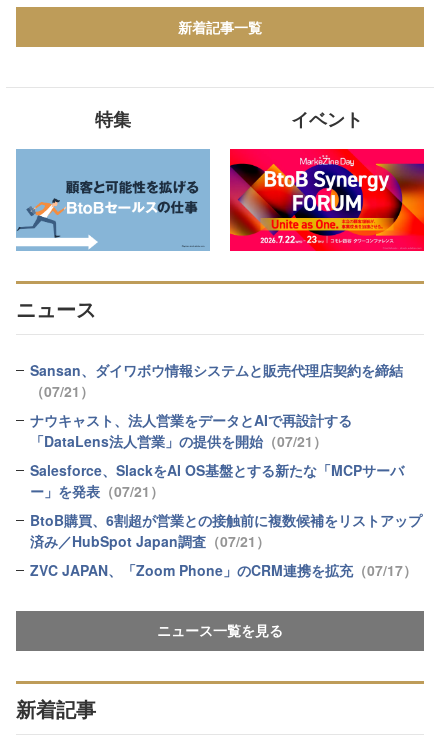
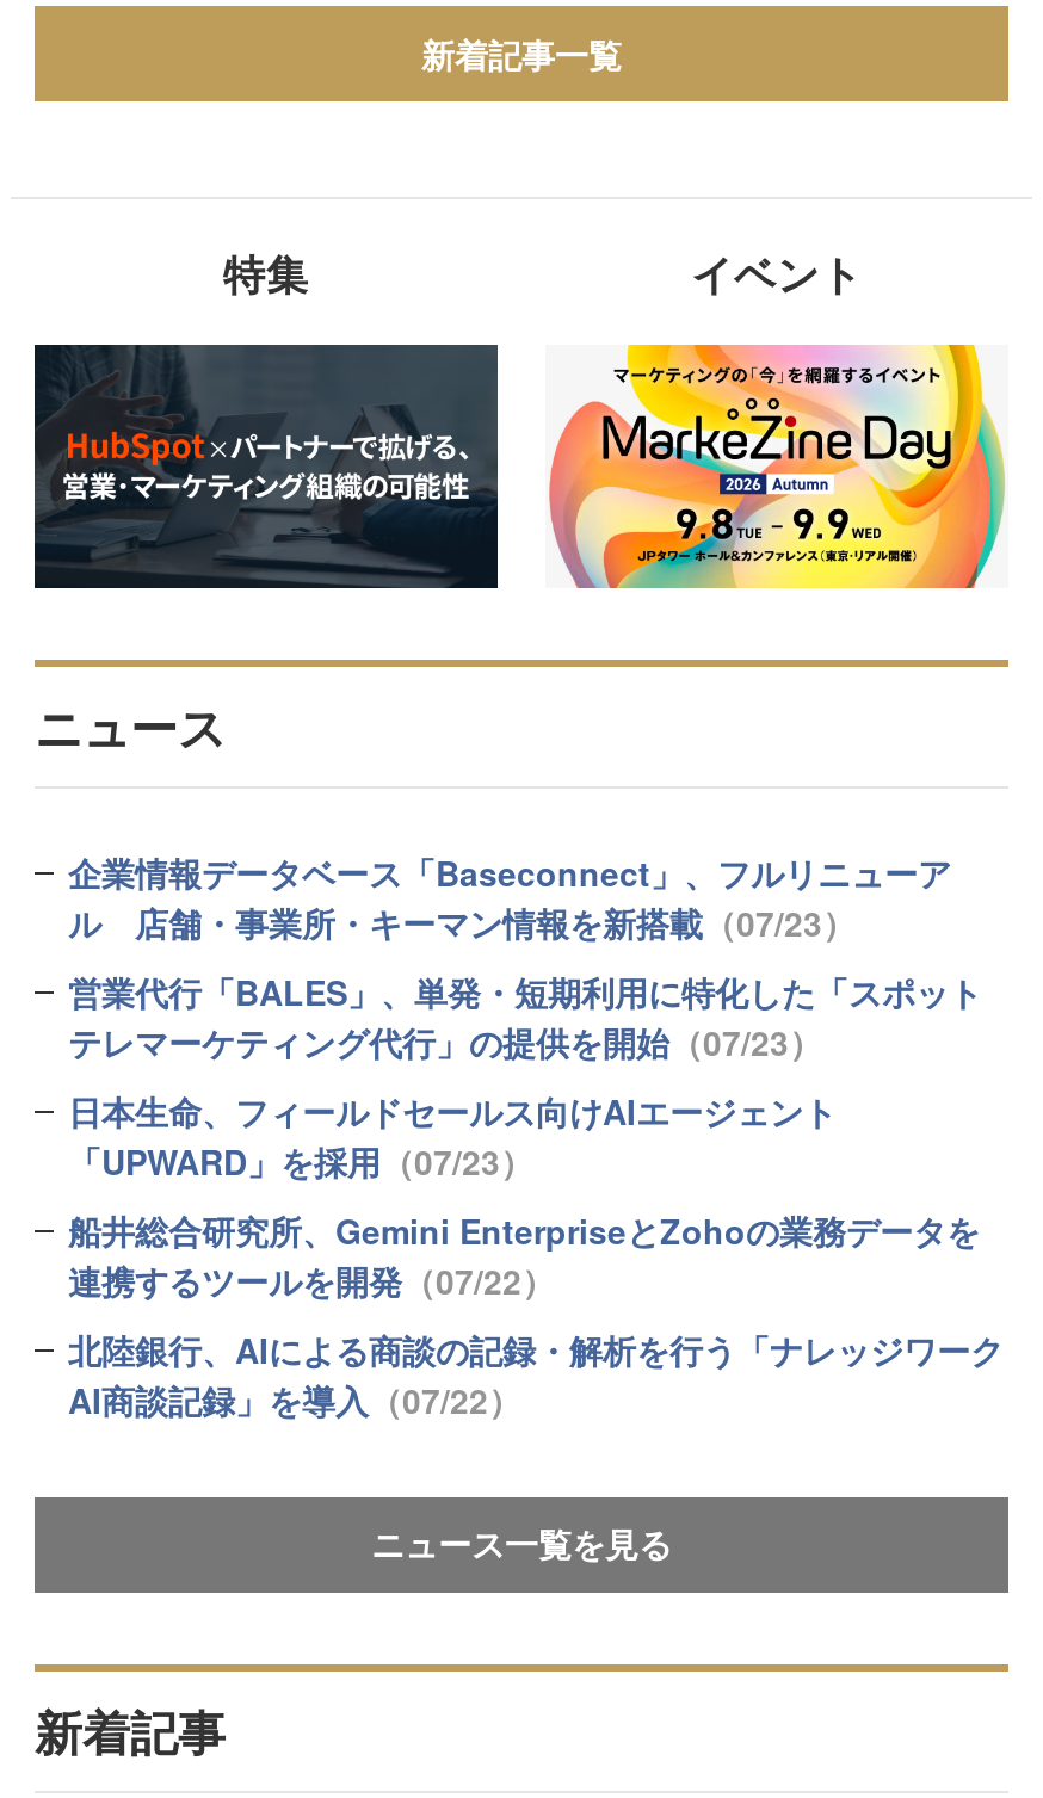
[16,149,210,251] [image] -> [32,342,500,591] [image]
[229,148,425,252] [image] -> [545,342,1008,591] [image]
[30,360,422,580] Sansan、ダイワボウ情報システムと販売代理店契約を締結 | （07/21） | ナウキャスト、法人営業をデータとAIで再設計する | 「DataLens法人営業」の提供を開始（07/21） | Salesforce、SlackをAI OS基盤とする新たな「MCPサーバ | ー」を発表（07/21） | BtoB購買、6割超が営業との接触前に複数候補をリストアップ | 済み／HubSpot Japan調査（07/21） | ZVC JAPAN、「Zoom Phone」のCRM連携を拡充（07/17） -> [68,848,1004,1423] 企業情報データベース「Baseconnect」、フルリニューア | ル 店舗・事業所・キーマン情報を新搭載（07/23） | 営業代行「BALES」、単発・短期利用に特化した「スポット | テレマーケティング代行」の提供を開始（07/23） | 日本生命、フィールドセールス向けAIエージェント | 「UPWARD」を採用（07/23） | 船井総合研究所、Gemini EnterpriseとZohoの業務データを | 連携するツールを開発（07/22） | 北陸銀行、AIによる商談の記録・解析を行う「ナレッジワーク | AI商談記録」を導入（07/22）

